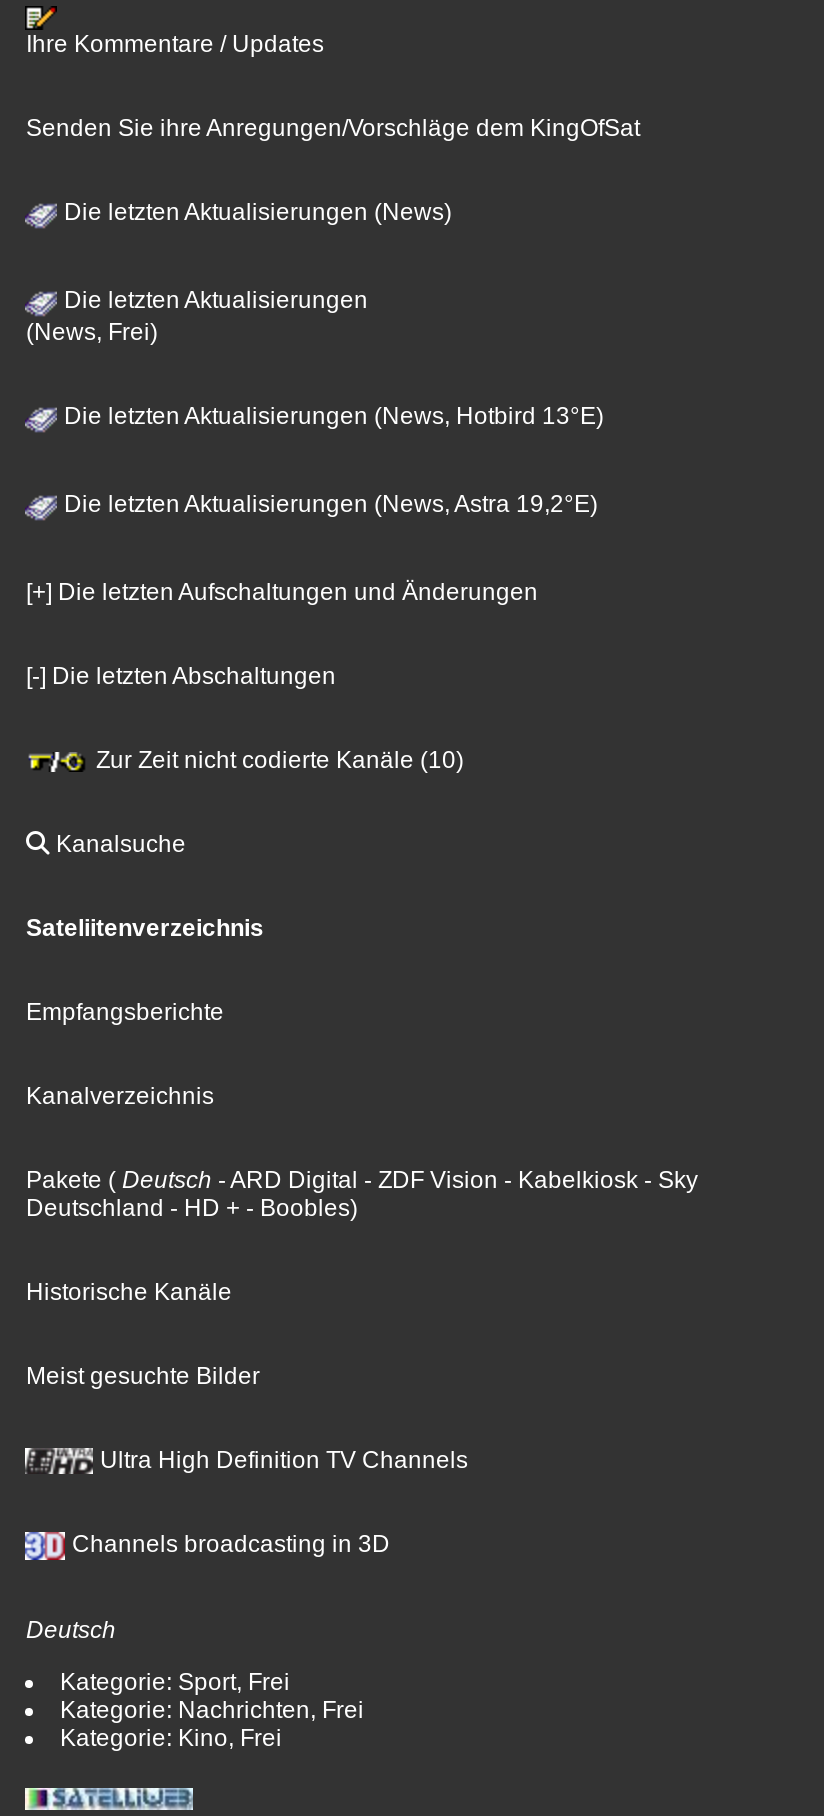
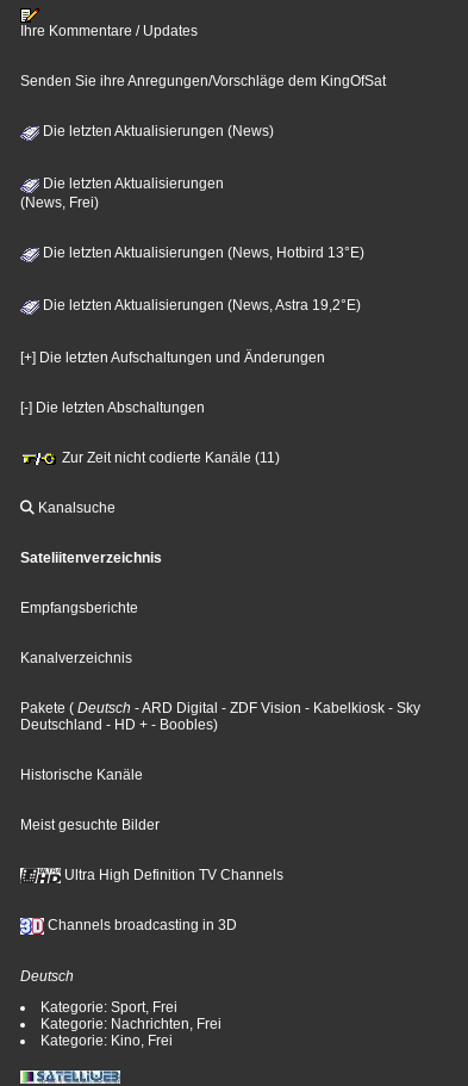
[90,745,464,773] Zur Zeit nicht codierte Kanäle (10) -> [59,449,280,466] Zur Zeit nicht codierte Kanäle (11)

